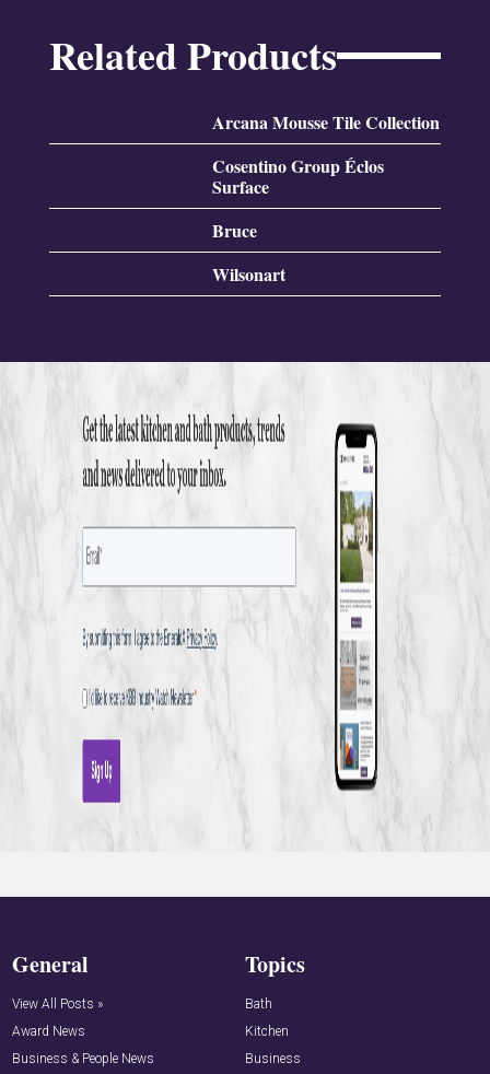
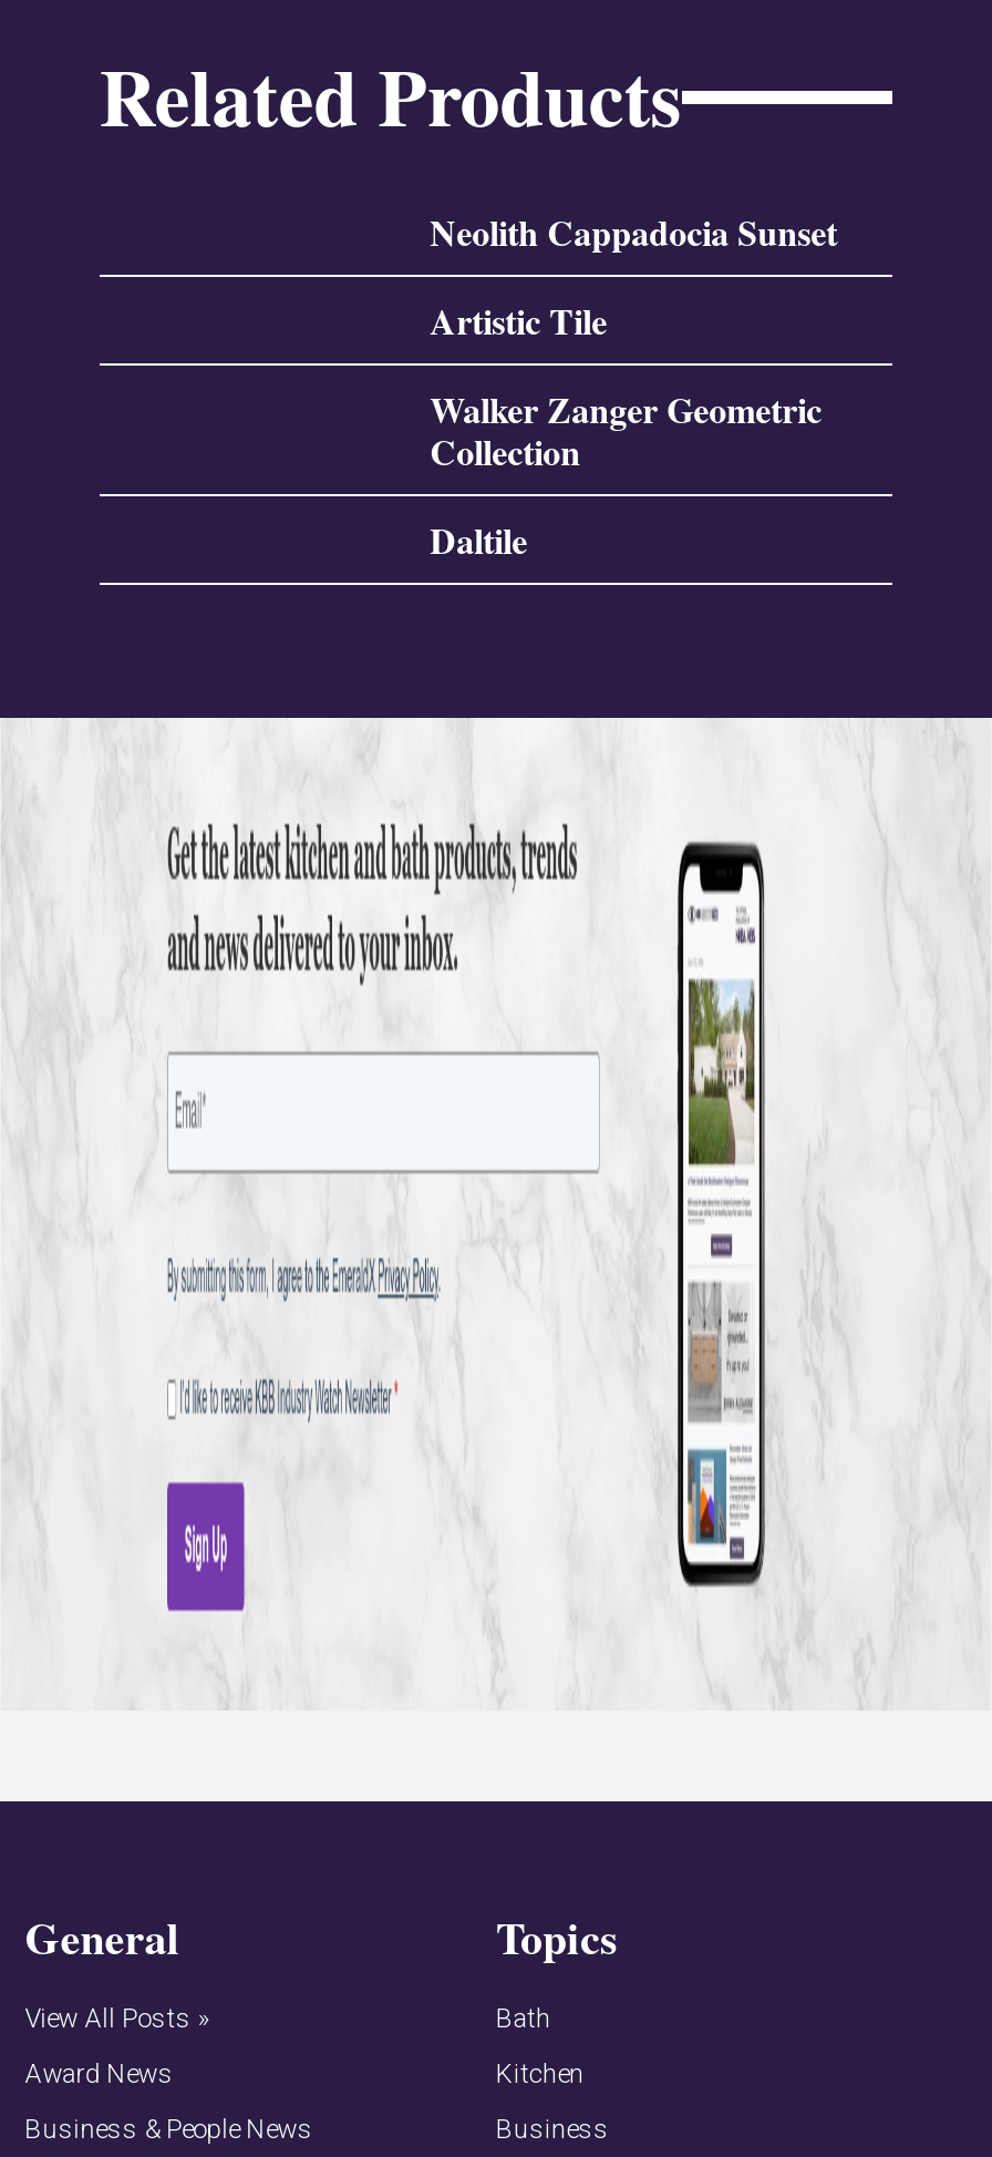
[212,109,440,135] Arcana Mousse Tile Collection -> [430,206,837,257] Neolith Cappadocia Sunset
[212,153,384,199] Cosentino Group Éclos | Surface -> [430,295,607,346] Artistic Tile
[212,218,257,243] Bruce -> [430,384,822,477] Walker Zanger Geometric | Collection
[212,262,286,287] Wilsonart -> [430,514,527,565] Daltile

